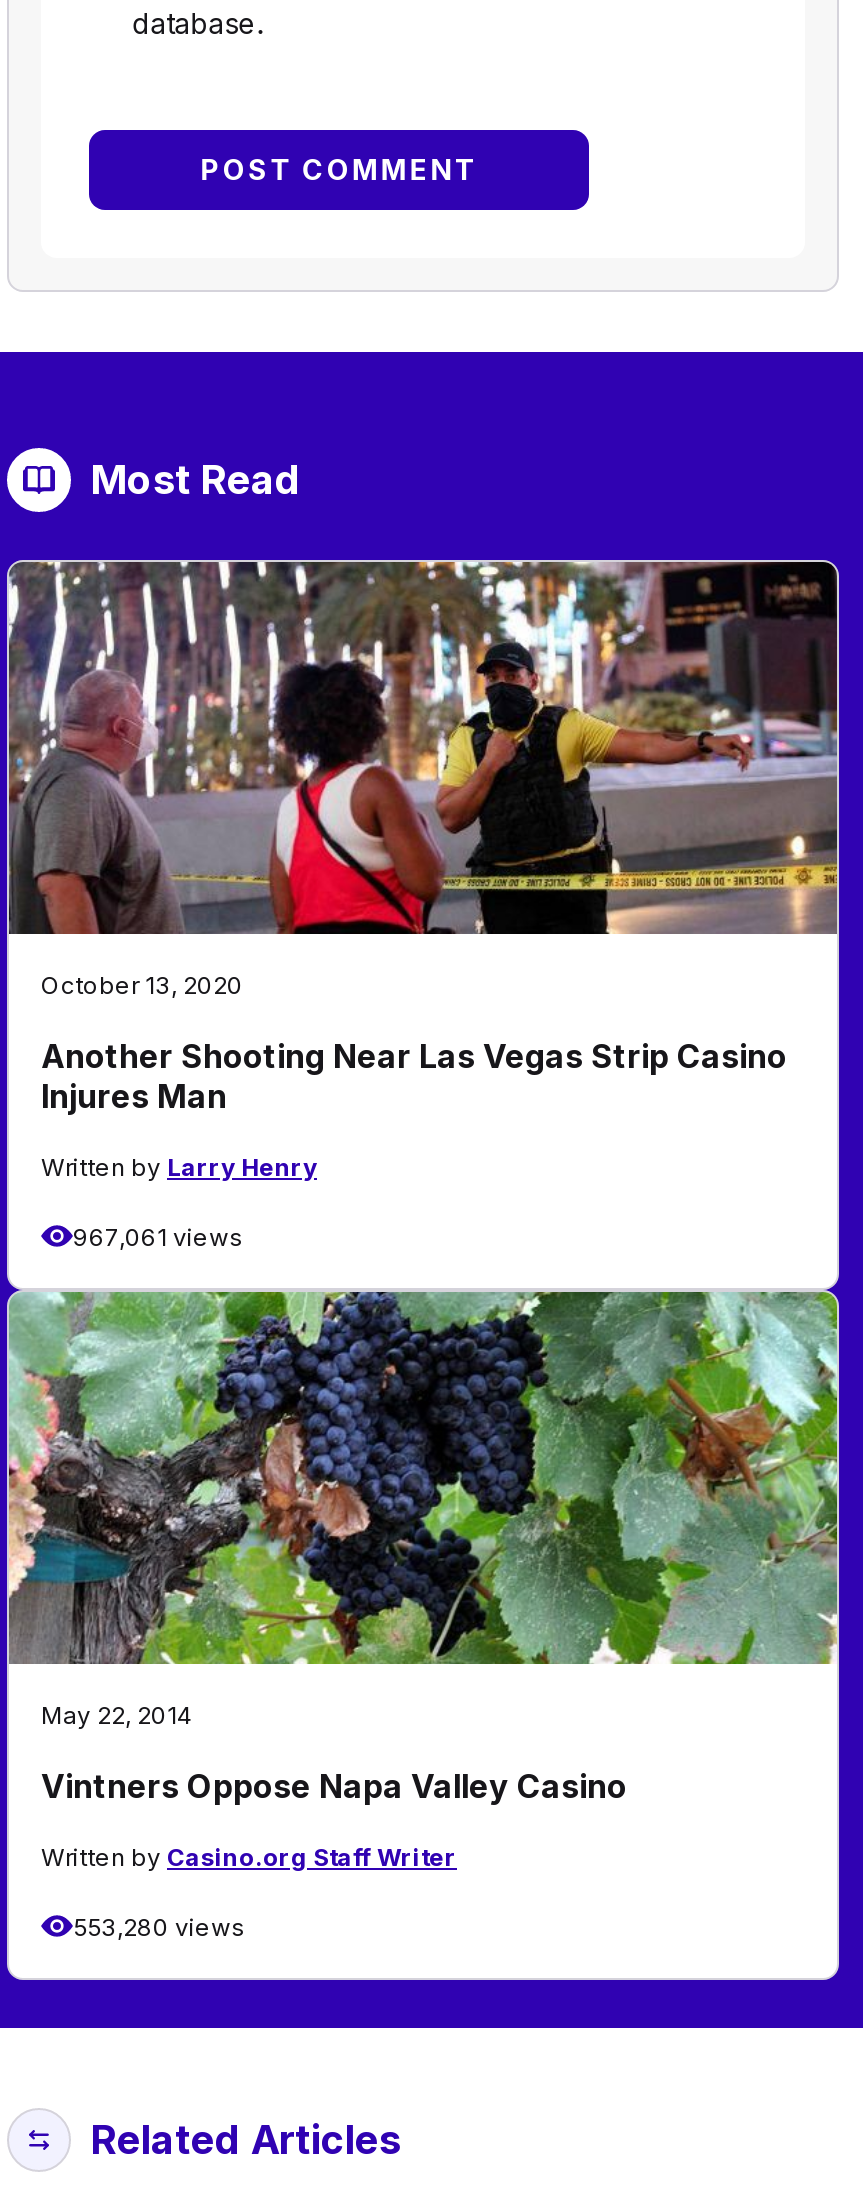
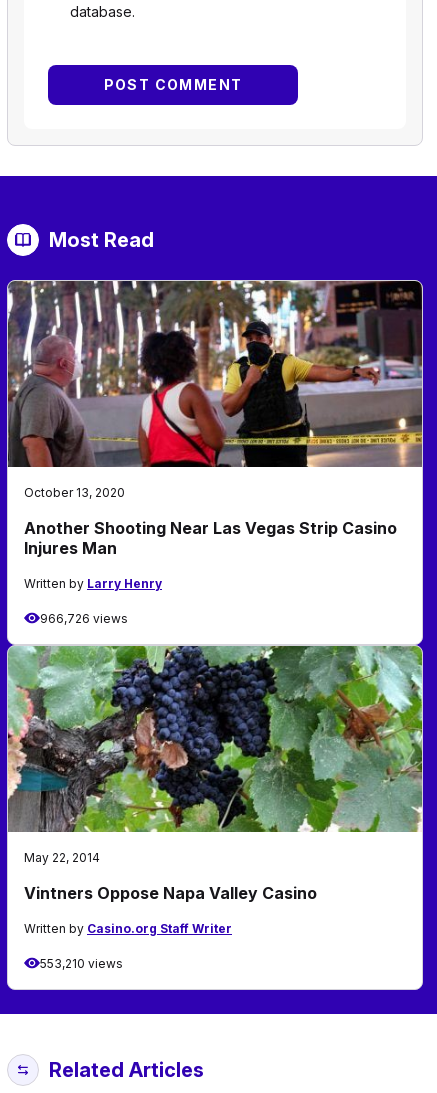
[73,1221,243,1251] 967,061 views -> [40,611,128,626] 966,726 views
[73,1911,245,1941] 553,280 views -> [40,956,123,971] 553,210 views

